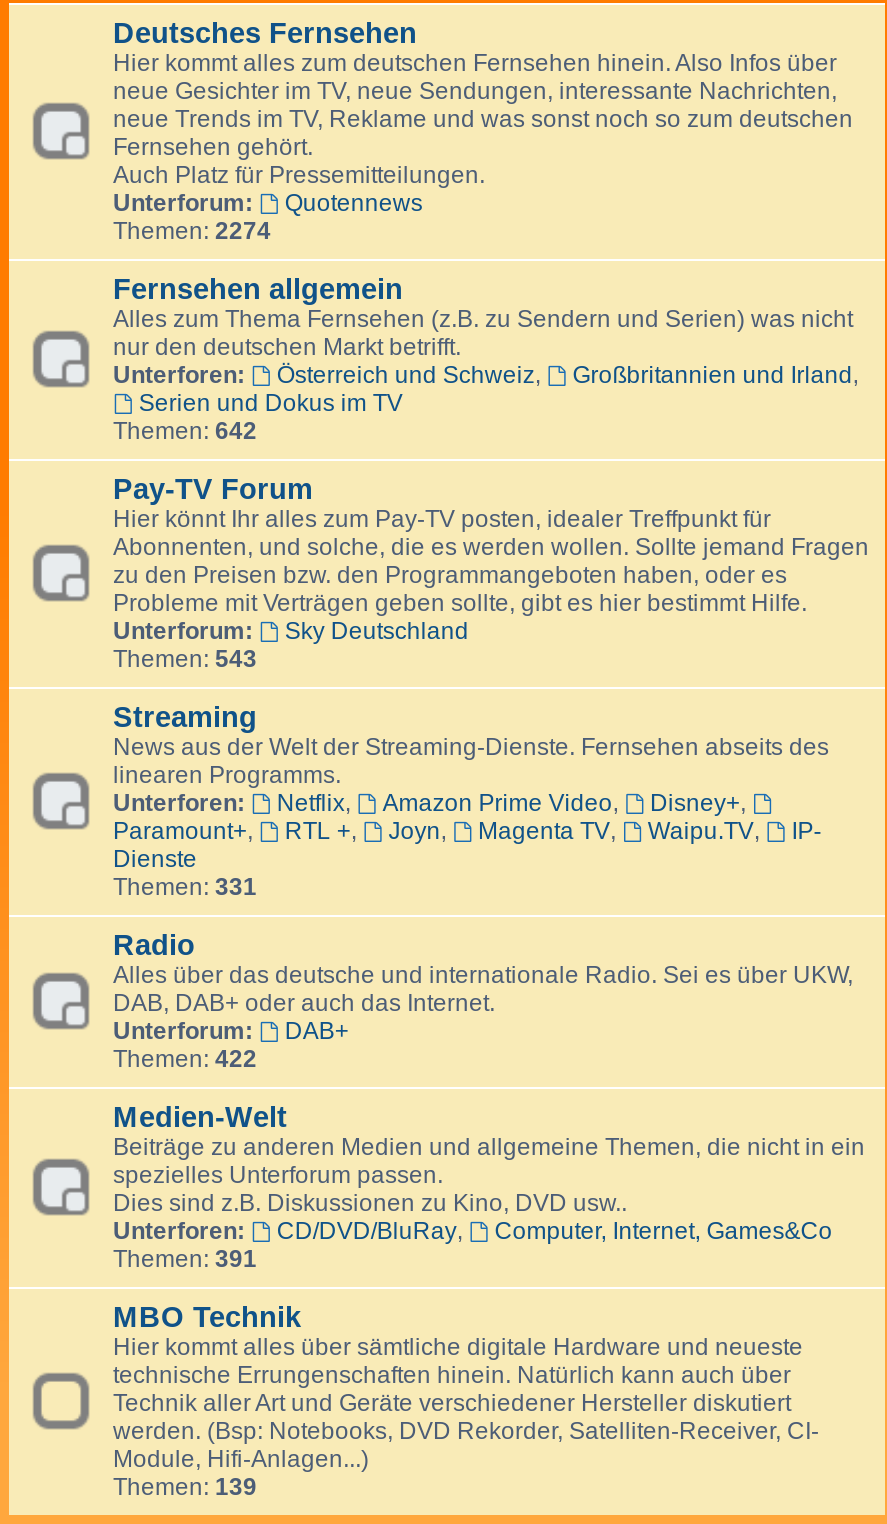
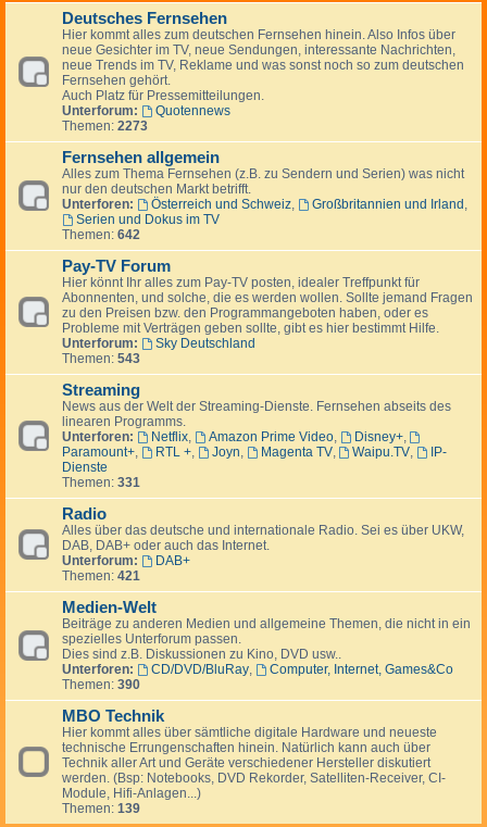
[113,217,271,245] Themen: 2274 -> [62,118,148,133] Themen: 2273
[113,1045,257,1073] Themen: 422 -> [62,568,140,583] Themen: 421
[113,1245,257,1273] Themen: 391 -> [62,677,140,692] Themen: 390

